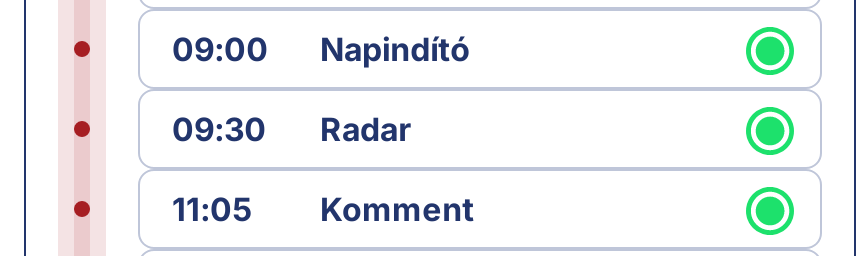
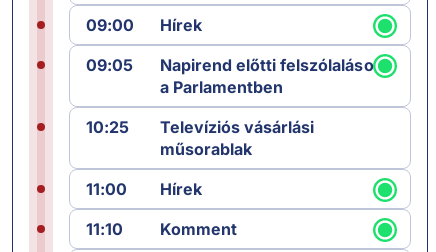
[172,29,470,229] Napindító | 09:30 | Radar | 11:05 -> [86,15,383,239] Hírek | 09:05 | Napirend előtti felszólalások | a Parlamentben | 10:25 | Televíziós vásárlási | műsorablak | 11:00 | Hírek | 11:10

